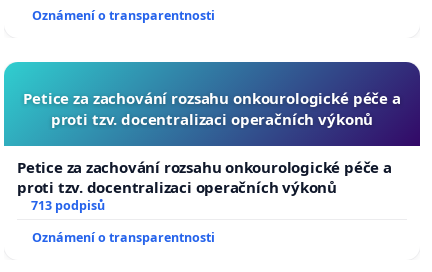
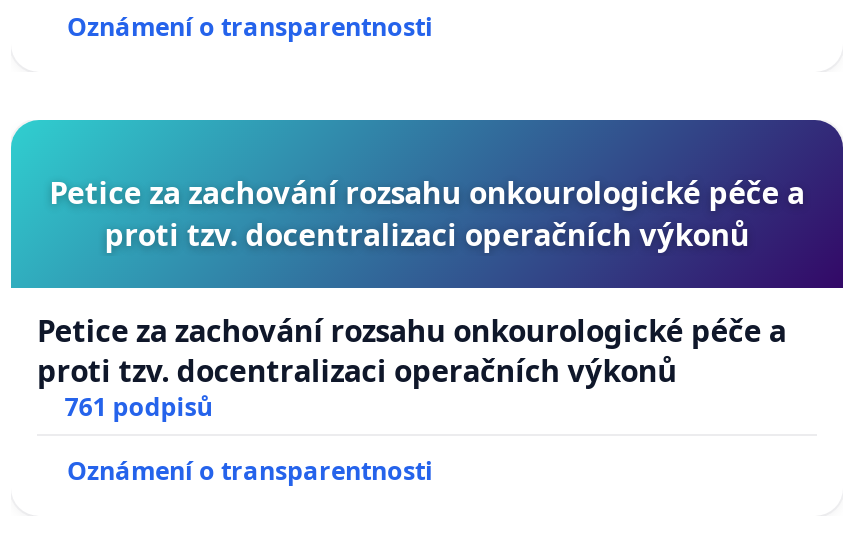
[31,197,105,214] 713 podpisů -> [65,391,213,425] 761 podpisů

